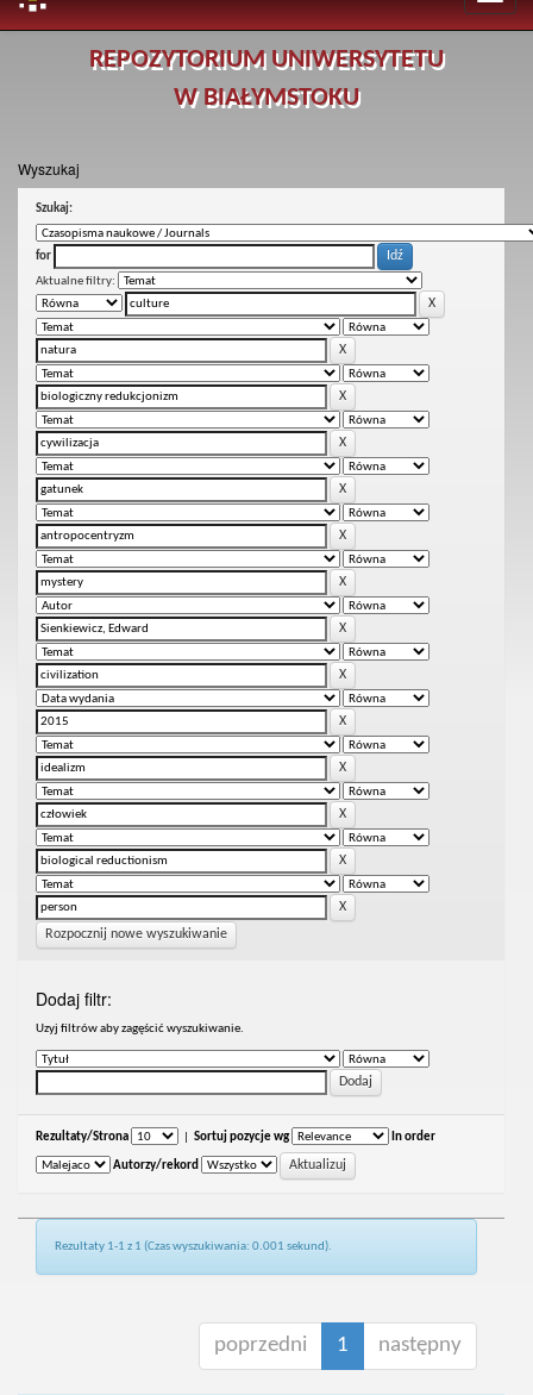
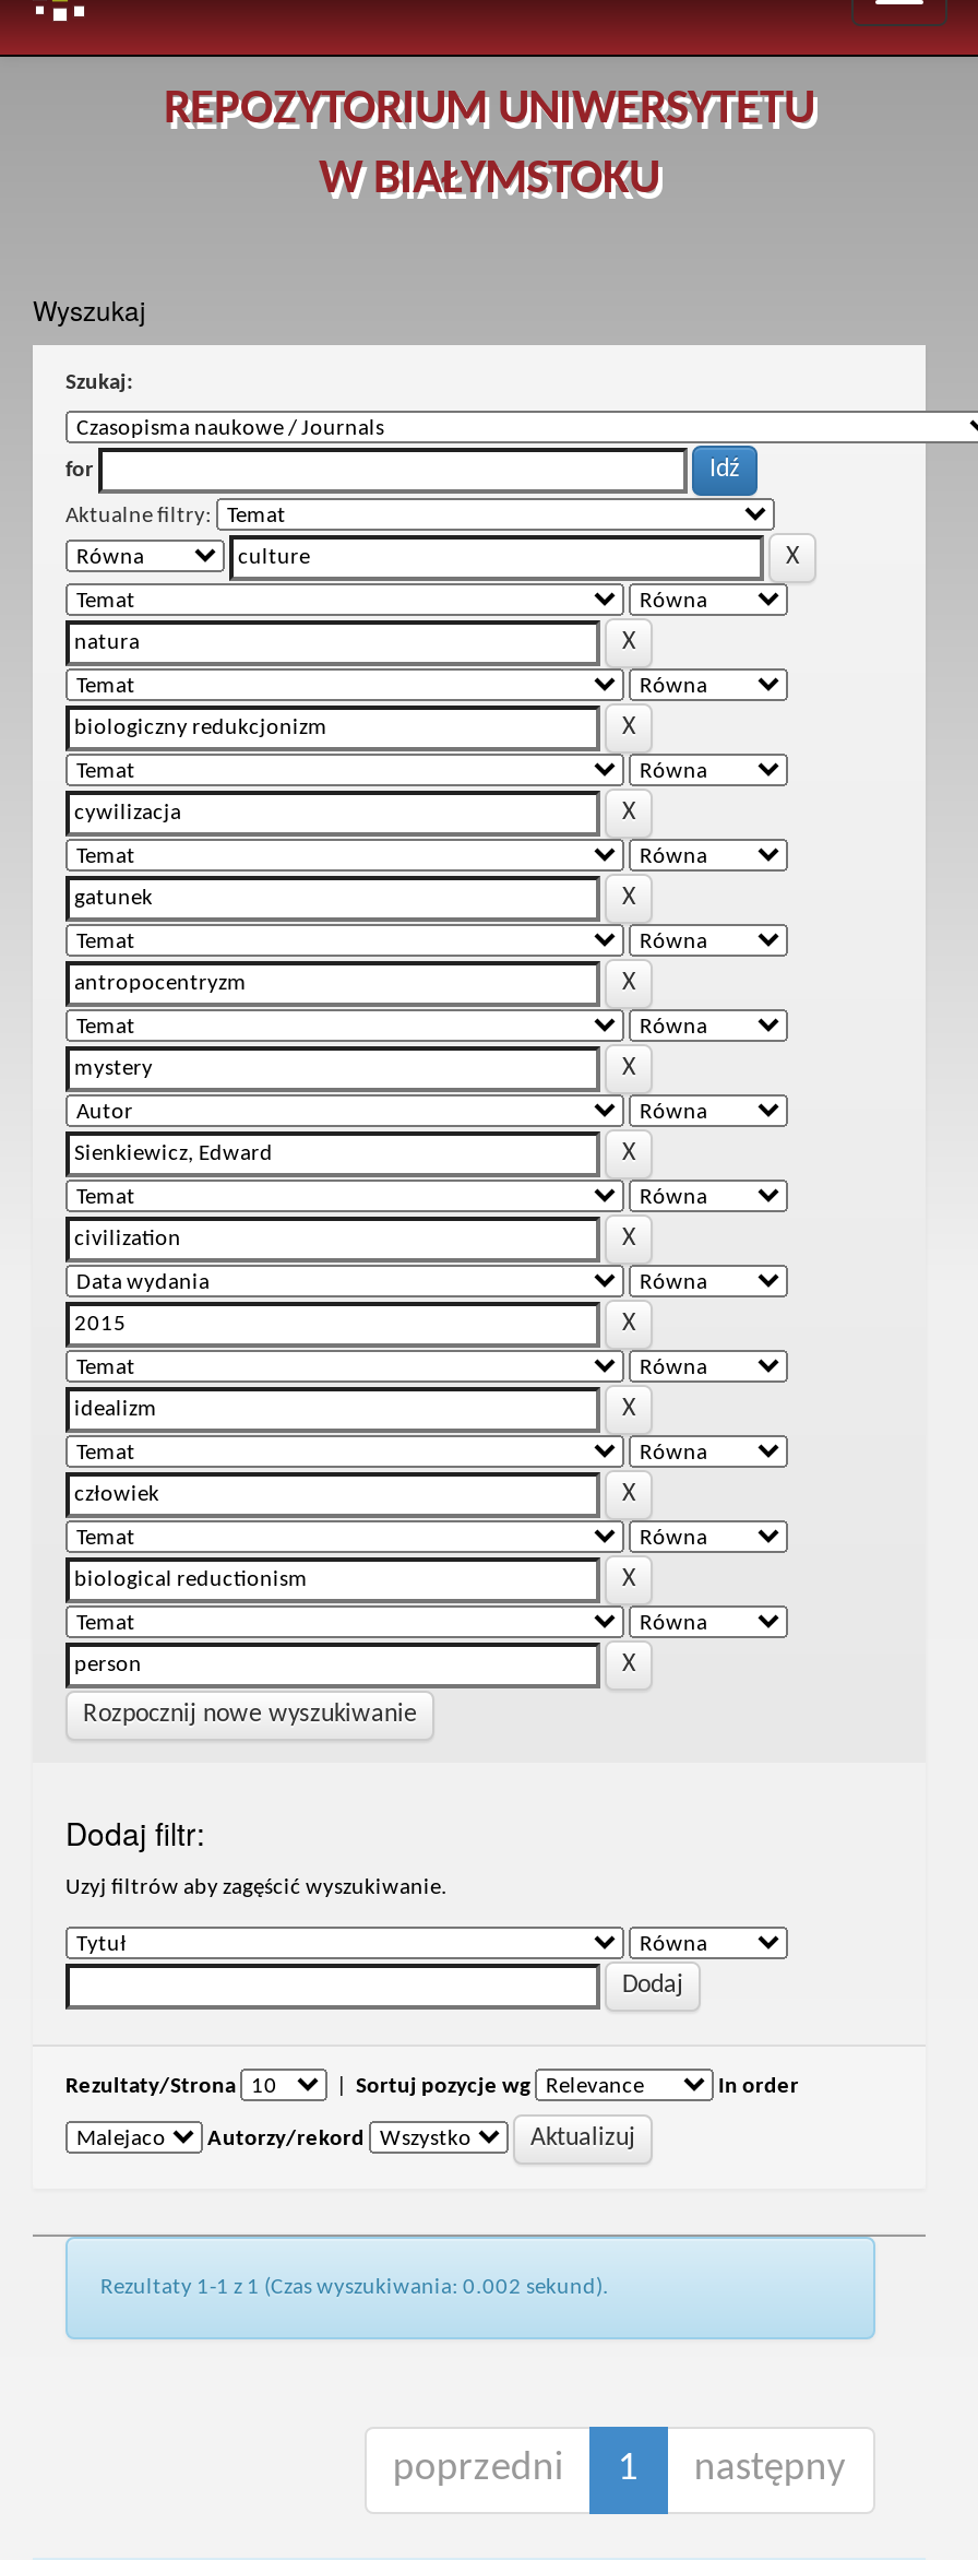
[55,1240,332,1253] Rezultaty 1-1 z 1 (Czas wyszukiwania: 0.001 sekund). -> [100,2276,609,2300] Rezultaty 1-1 z 1 (Czas wyszukiwania: 0.002 sekund).

